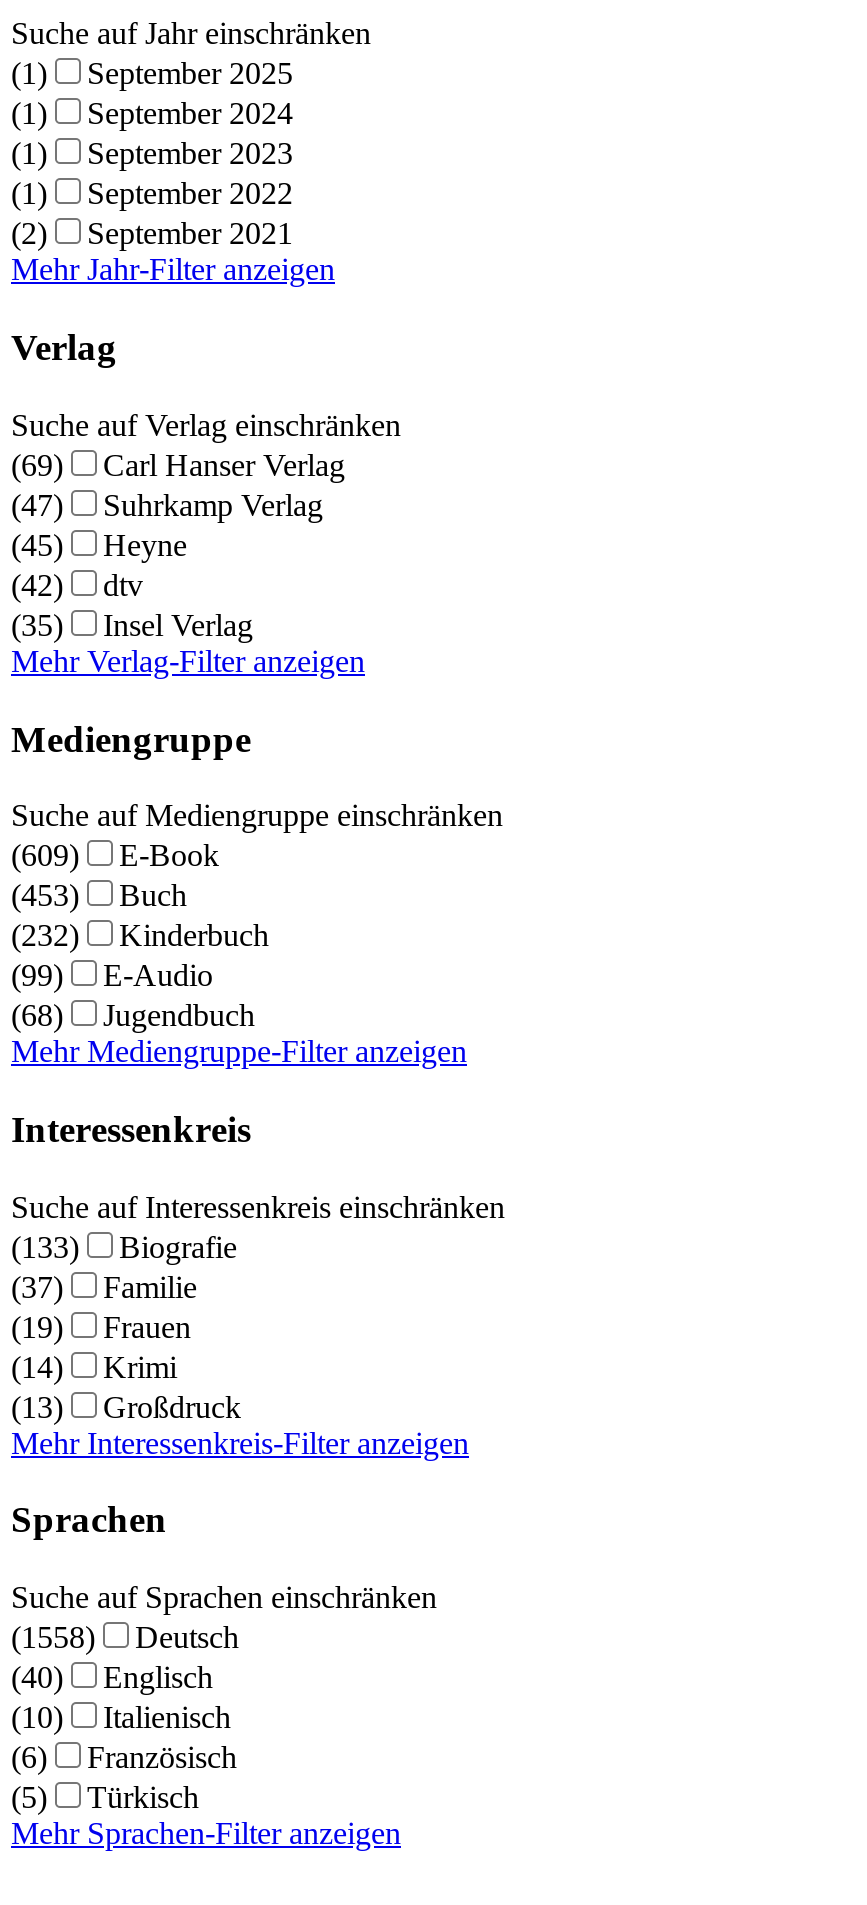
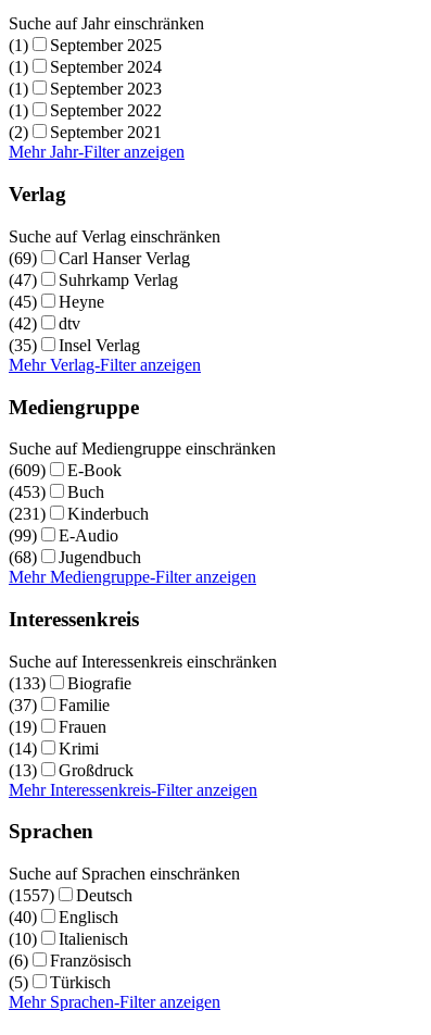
[11,919,269,953] (232) Kinderbuch -> [9,505,149,523] (231) Kinderbuch
[11,1620,239,1654] (1558) Deutsch -> [9,886,132,905] (1557) Deutsch

